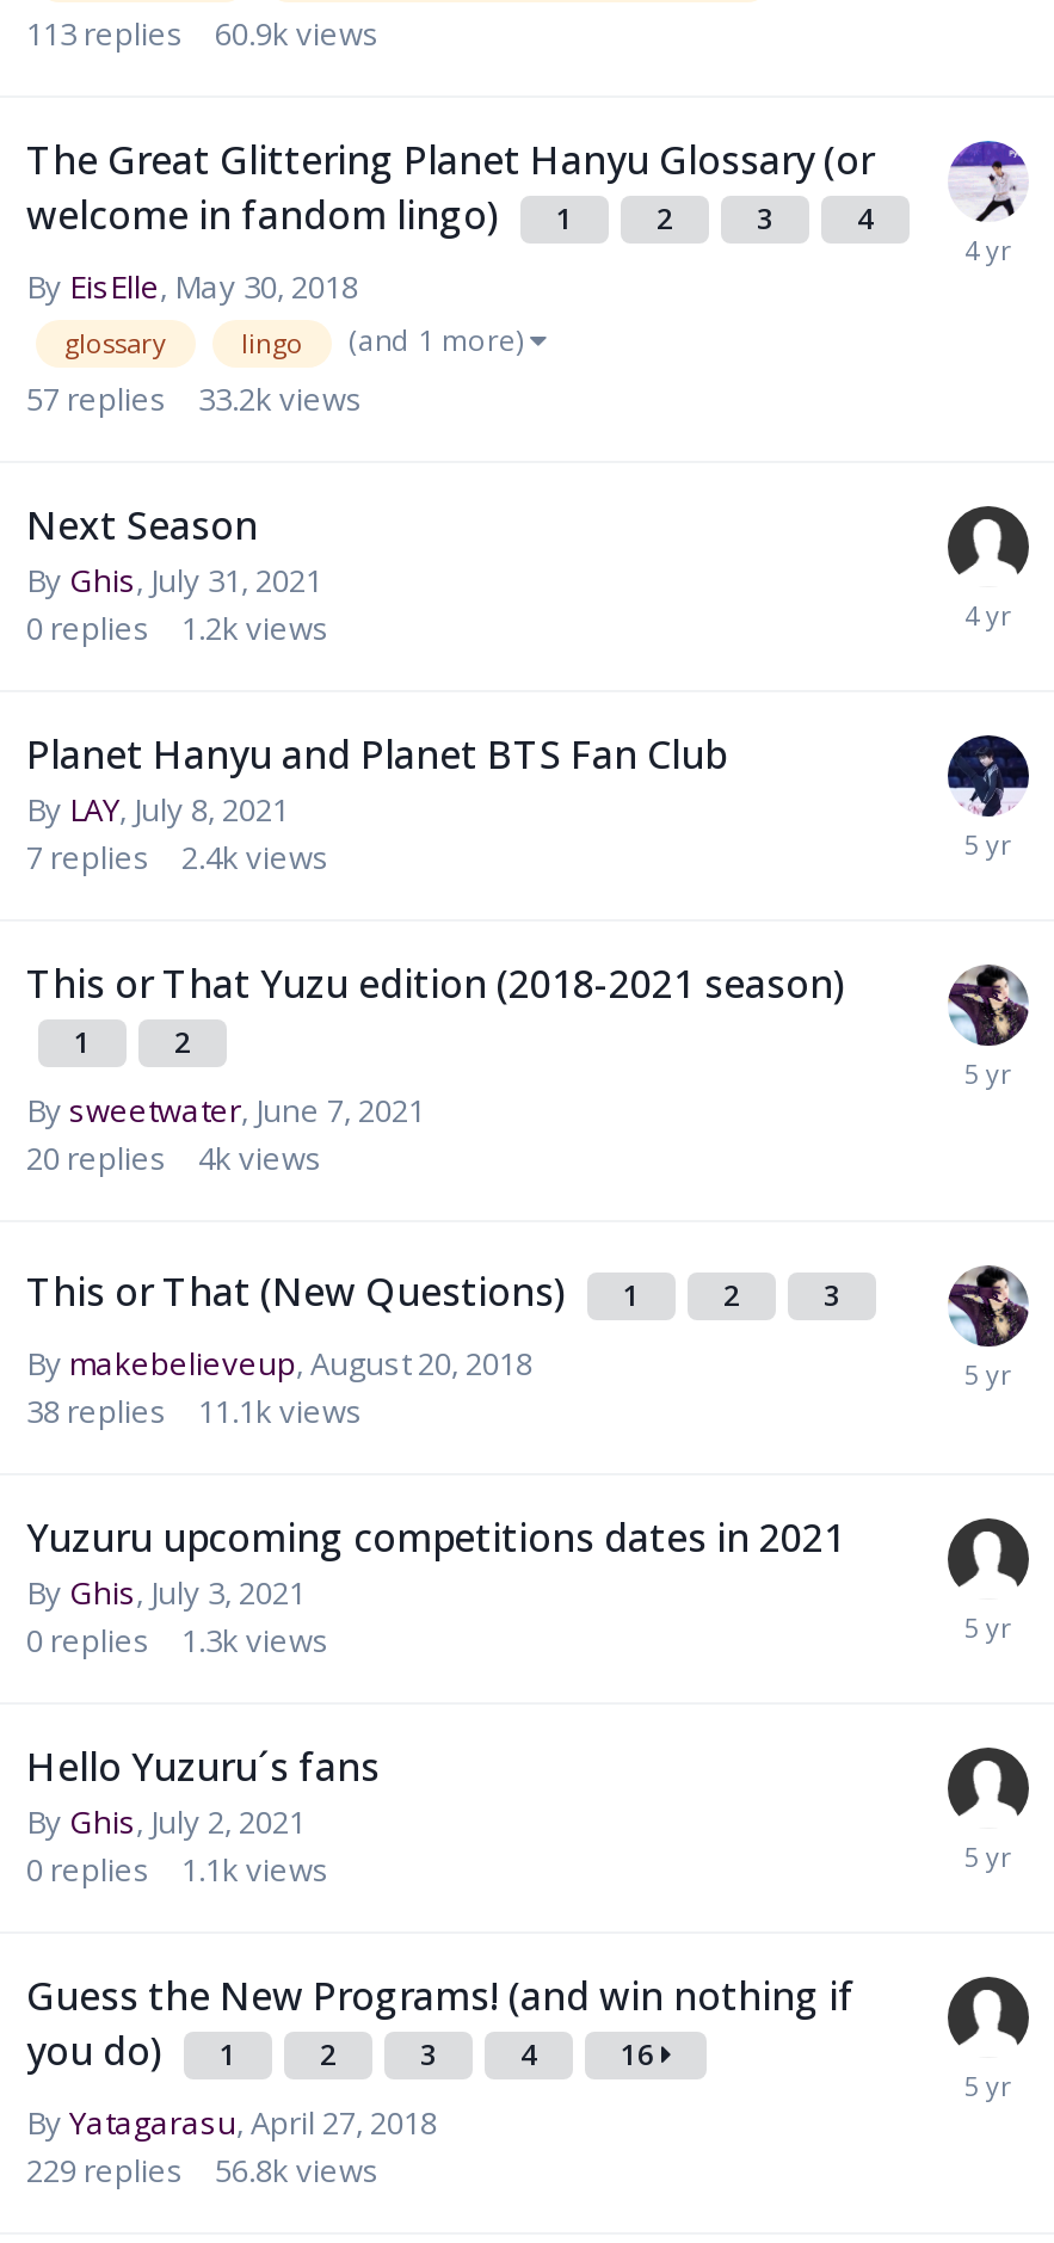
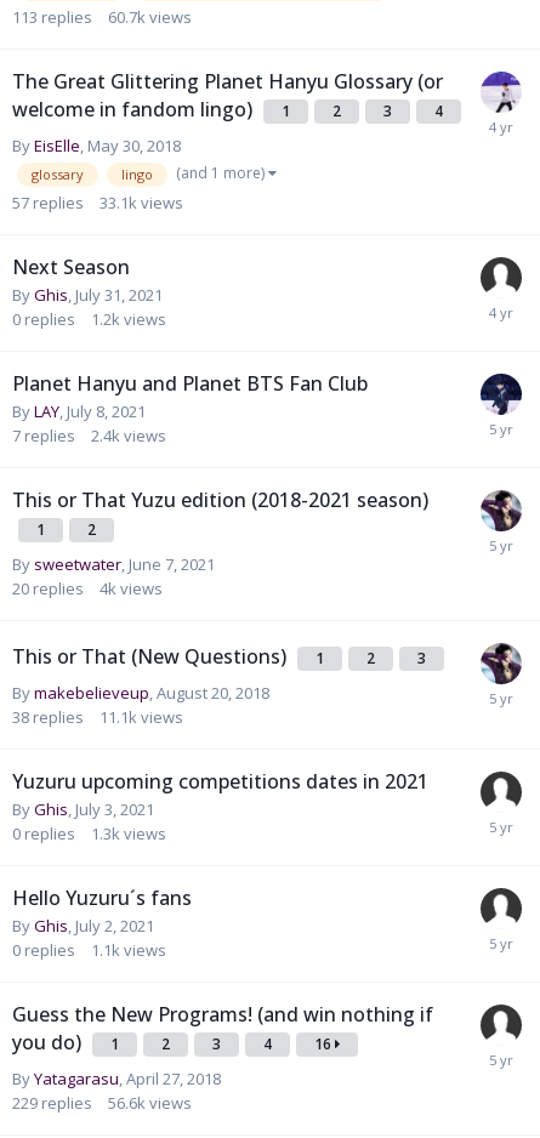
[26,12,380,55] 113 replies 60.9k views -> [12,6,192,28] 113 replies 60.7k views
[26,378,363,421] 57 replies 33.2k views -> [12,192,183,214] 57 replies 33.1k views
[26,2150,380,2193] 229 replies 56.8k views -> [12,1092,192,1114] 229 replies 56.6k views

